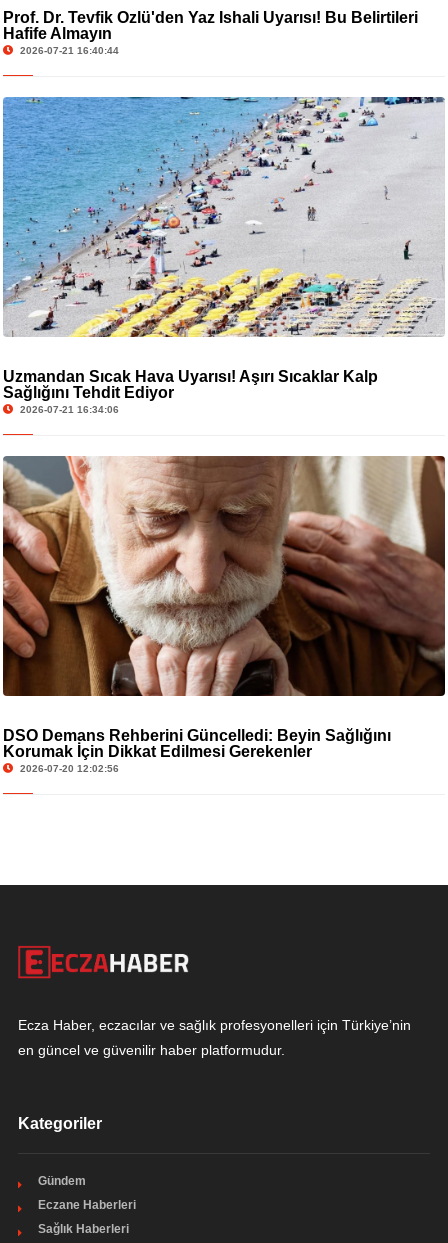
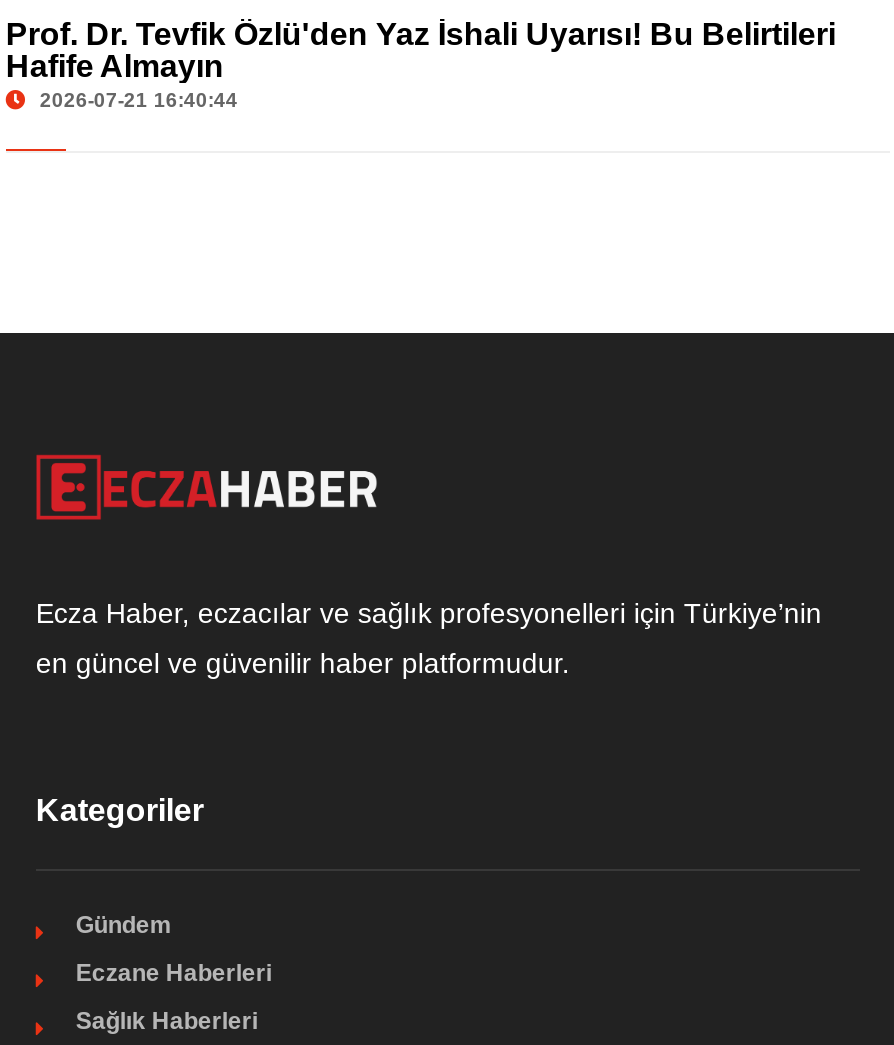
[3,96,445,415] [image] | Uzmandan Sıcak Hava Uyarısı! Aşırı Sıcaklar Kalp | Sağlığını Tehdit Ediyor | 2026-07-21 16:34:06 -> none
[3,455,445,774] [image] | DSÖ Demans Rehberini Güncelledi: Beyin Sağlığını | Korumak İçin Dikkat Edilmesi Gerekenler | 2026-07-20 12:02:56 -> none

